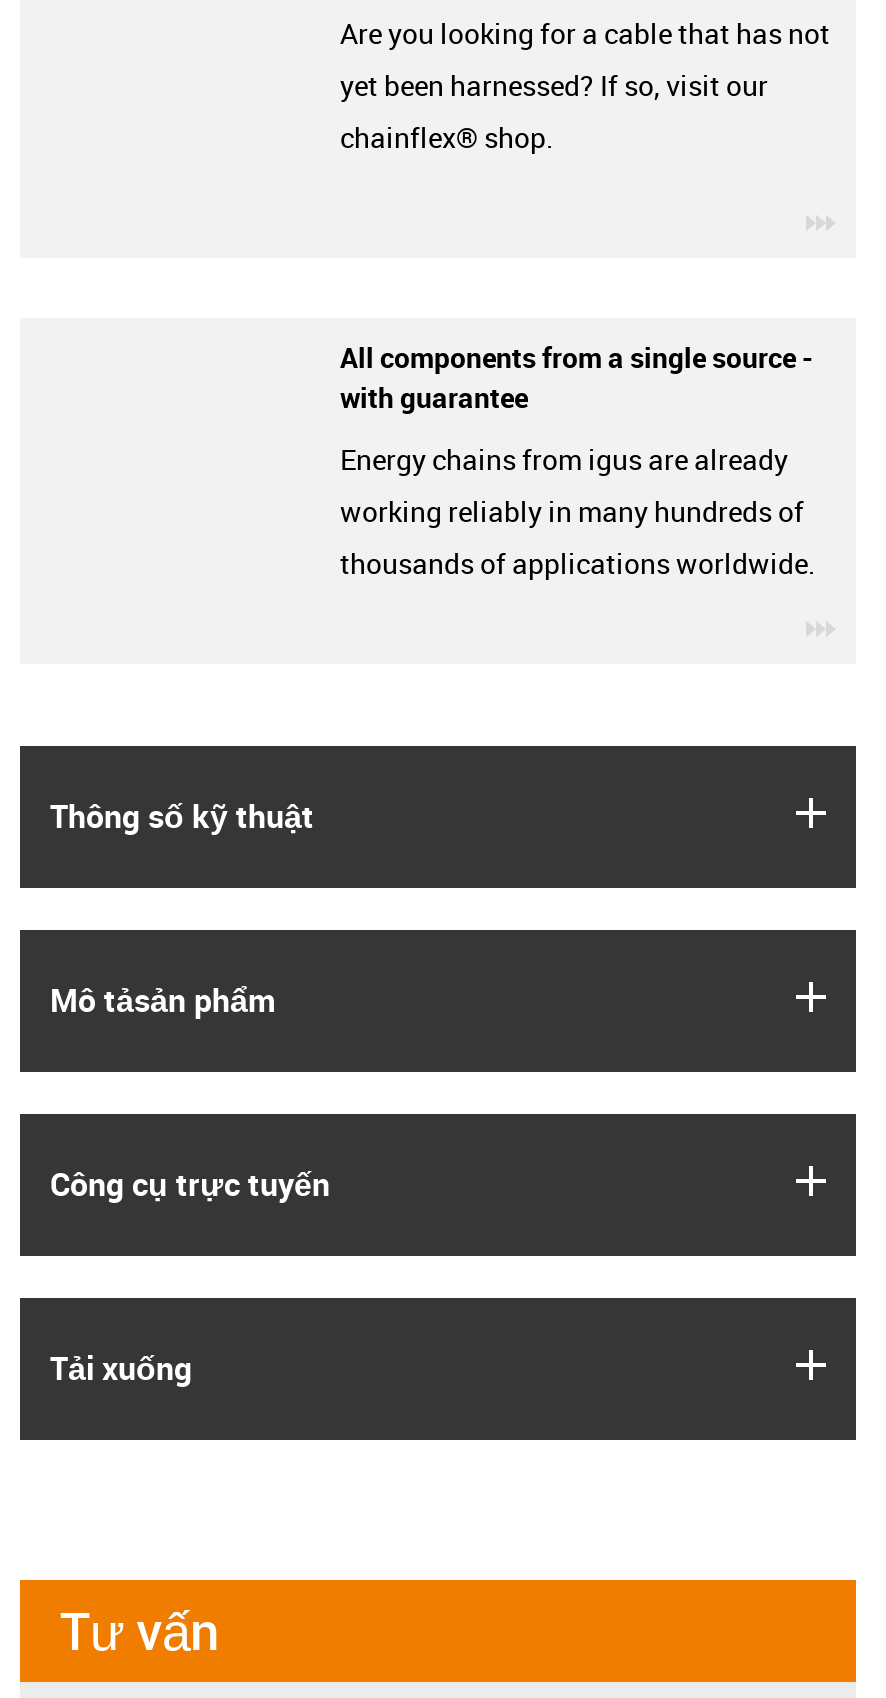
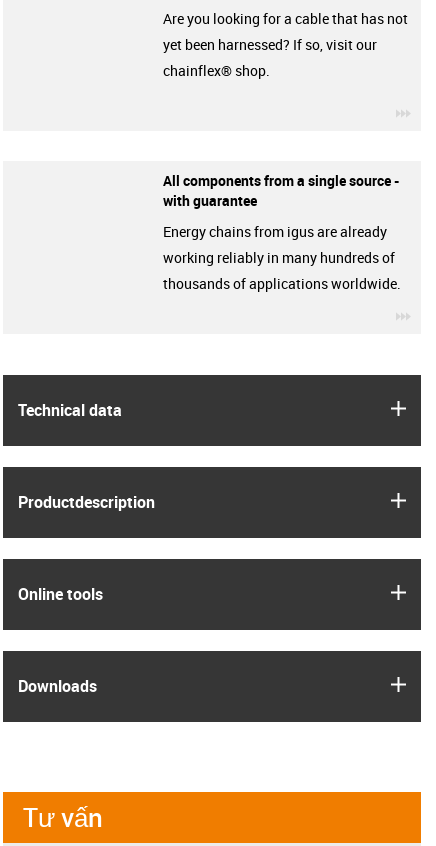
[50,794,314,838] Thông số kỹ thuật -> [18,399,122,421] Technical data
[50,978,276,1022] Mô tảsản phẩm -> [18,491,155,513] Productdescription
[50,1162,330,1206] Công cụ trực tuyến -> [18,583,103,605] Online tools
[50,1346,192,1390] Tải xuống -> [18,675,97,697] Downloads

